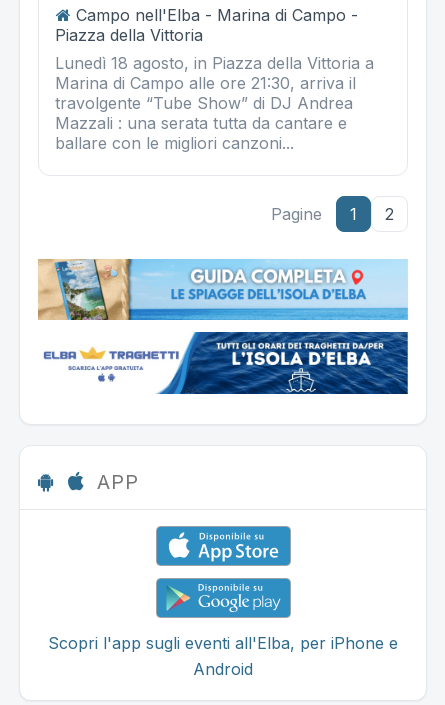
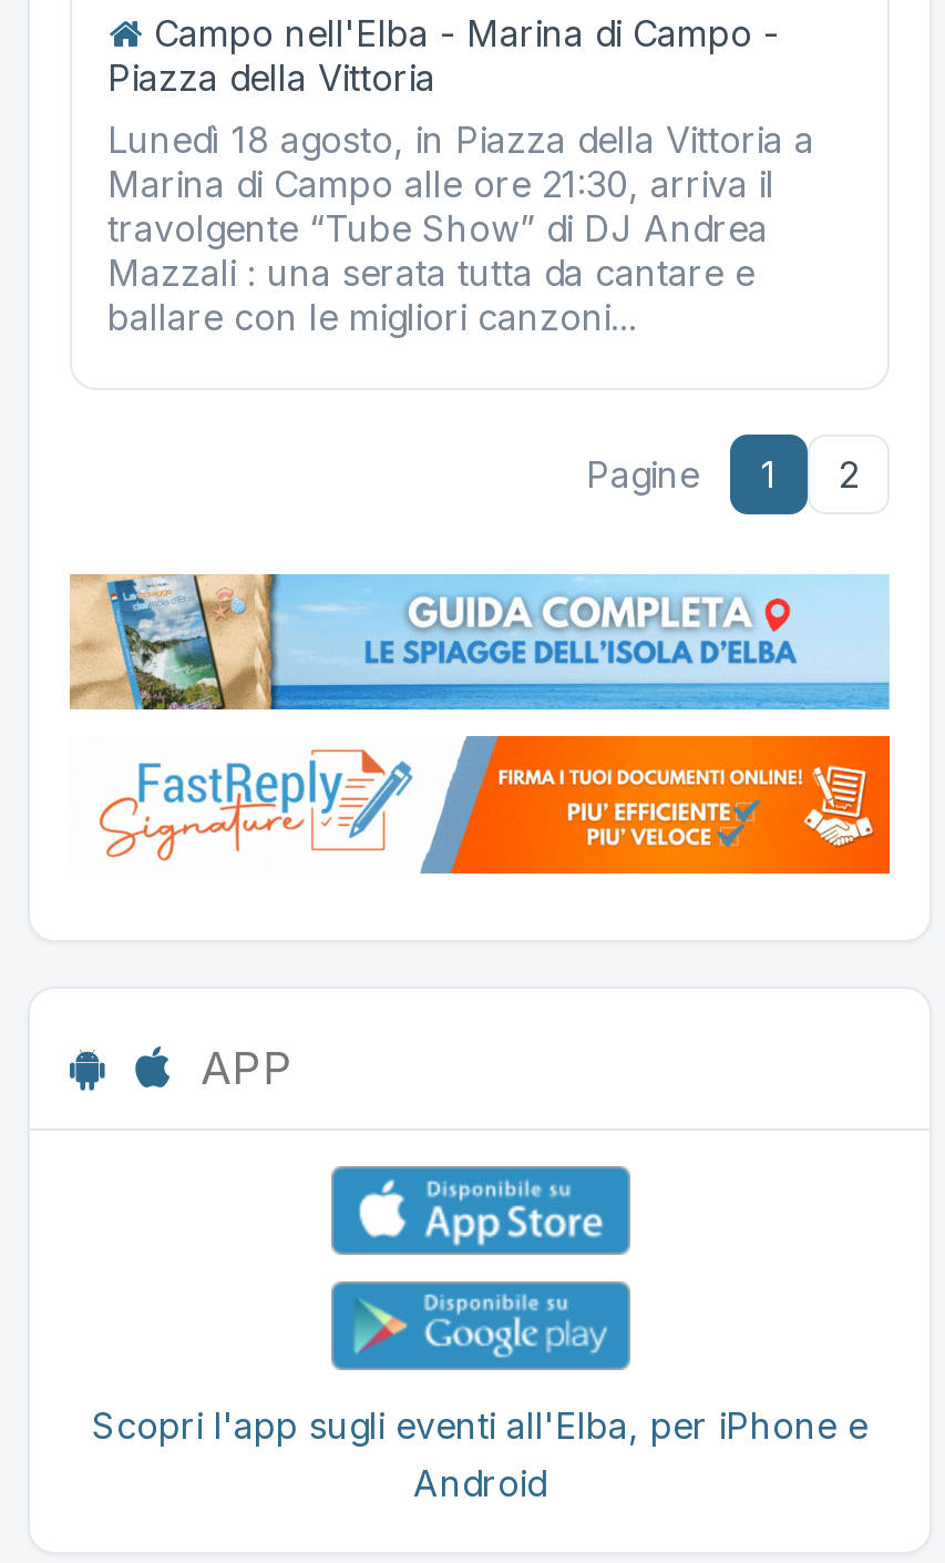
[43,331,409,395] [image] -> [83,734,892,876] [image]

